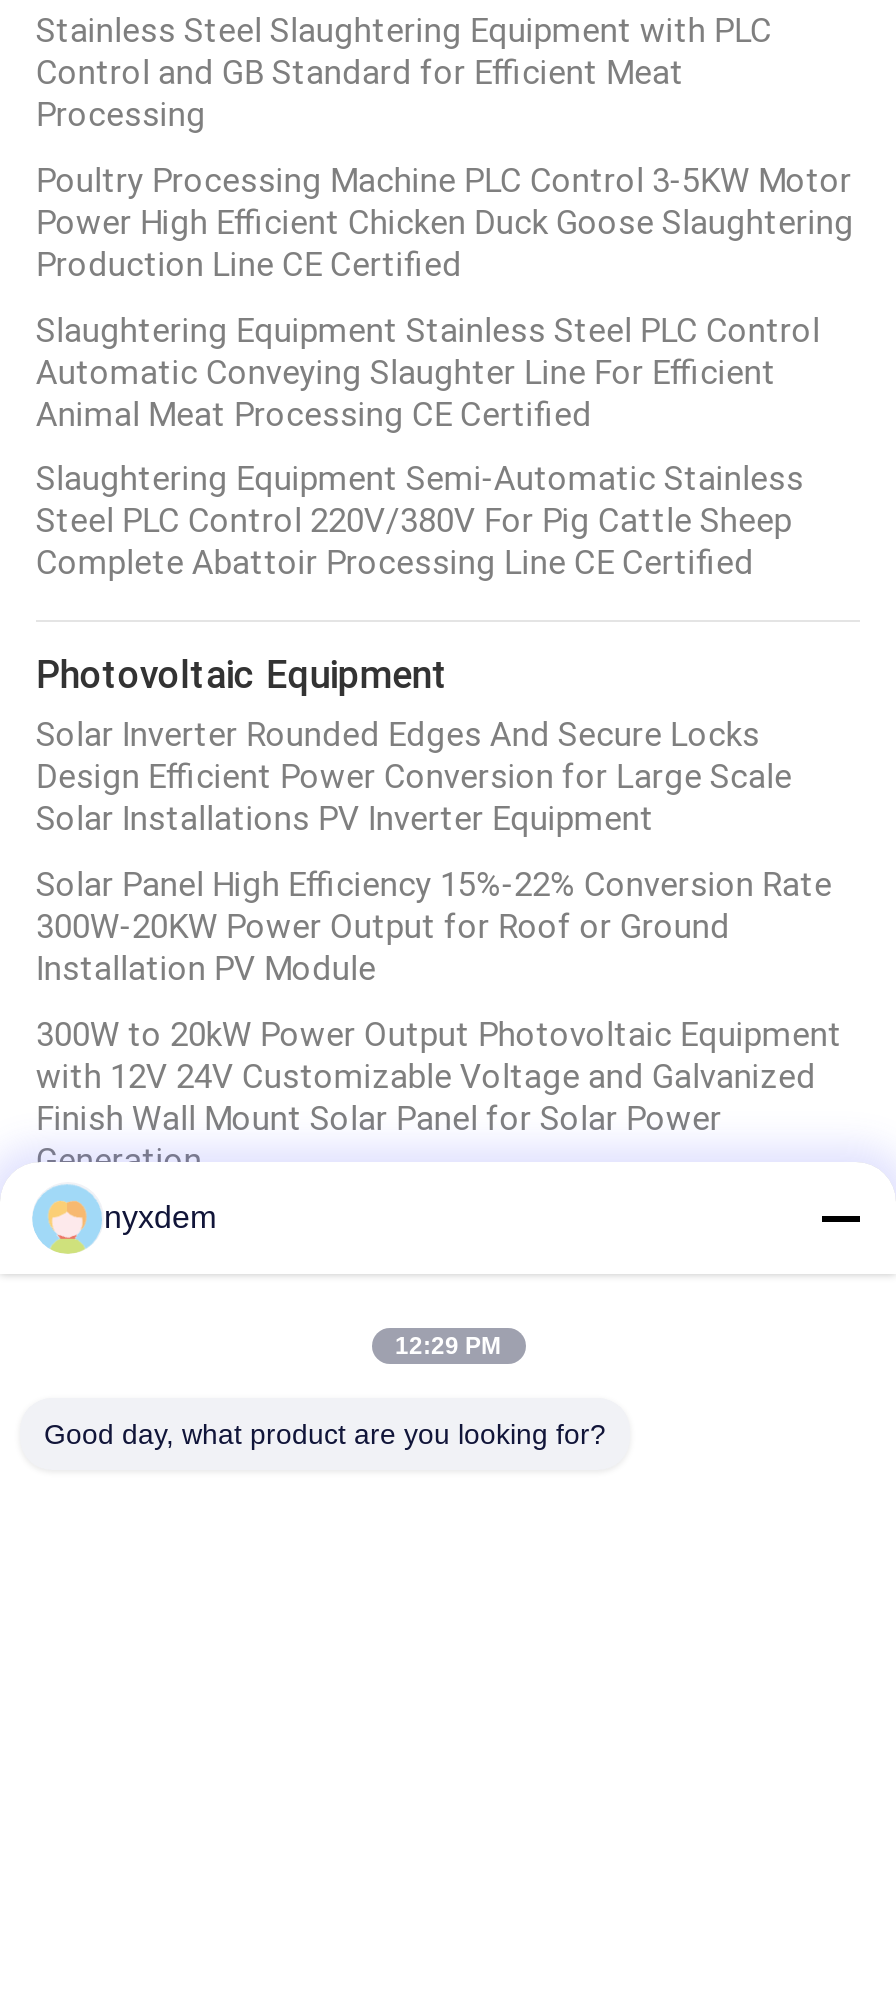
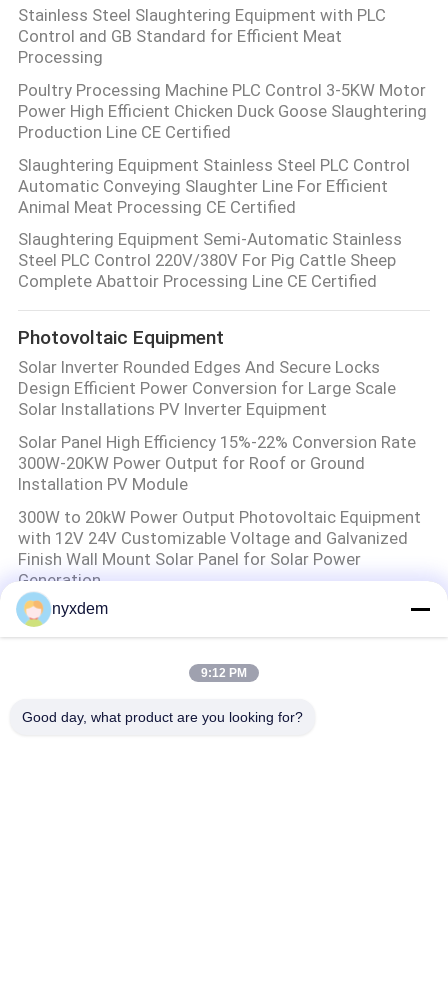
[395,1332,501,1360] 12:29 PM -> [201,666,247,680] 9:12 PM

